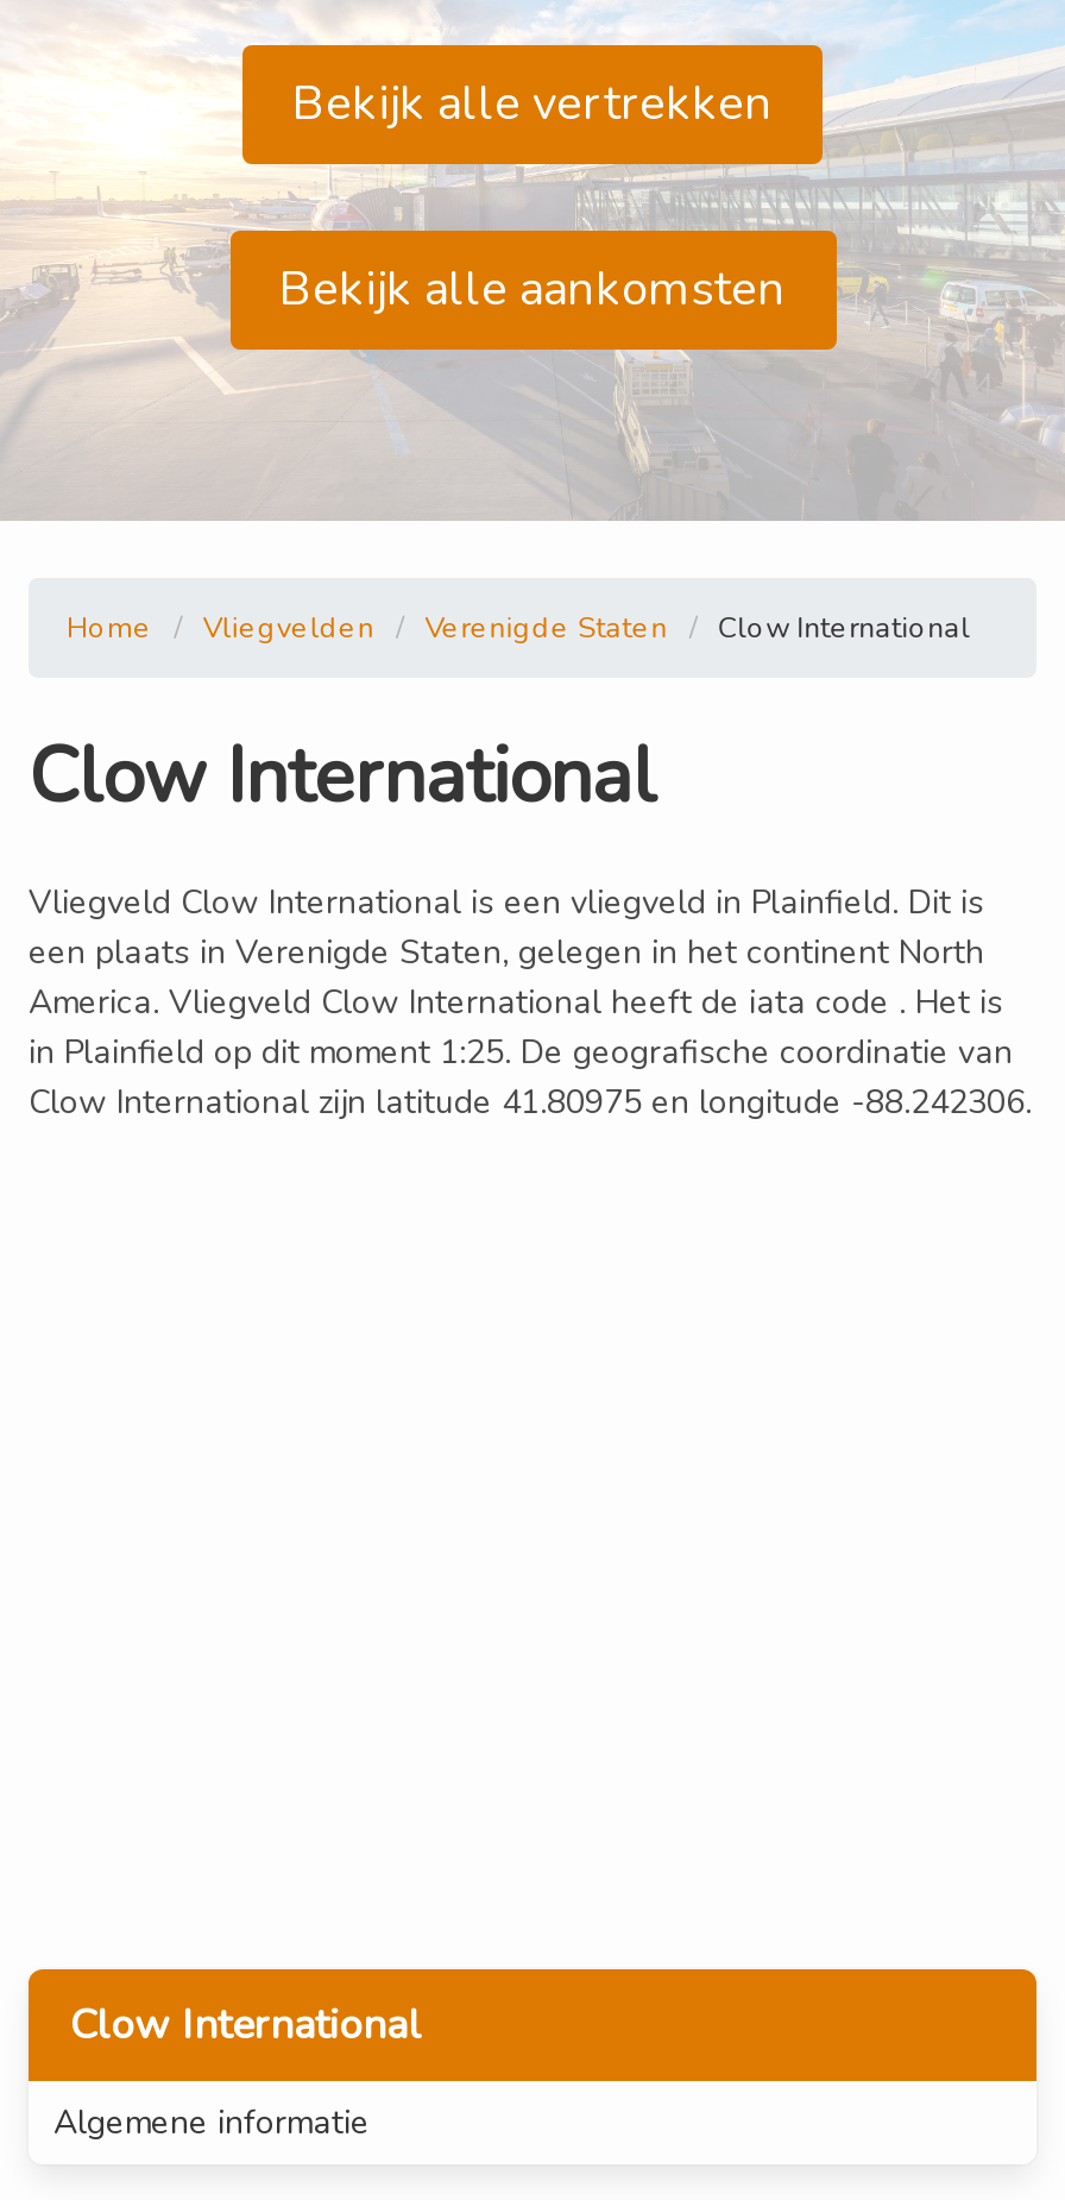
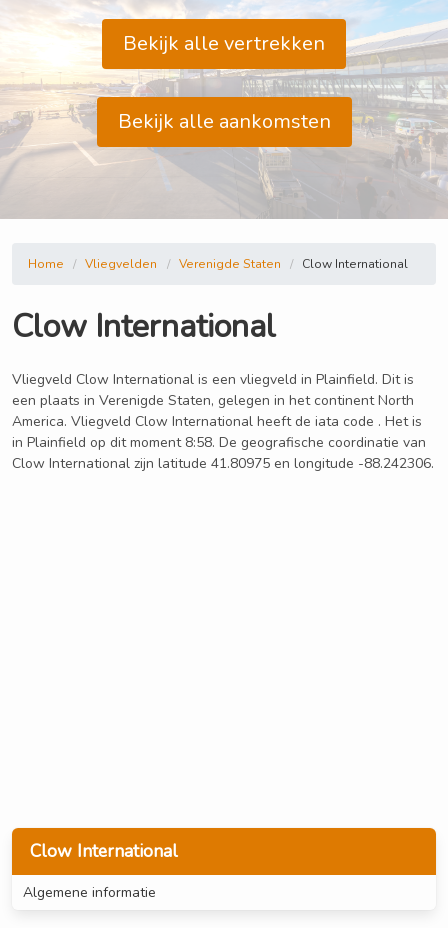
[29,1030,1013,1075] in Plainfield op dit moment 1:25. De geografische coordinatie van -> [12,433,426,452] in Plainfield op dit moment 8:58. De geografische coordinatie van

